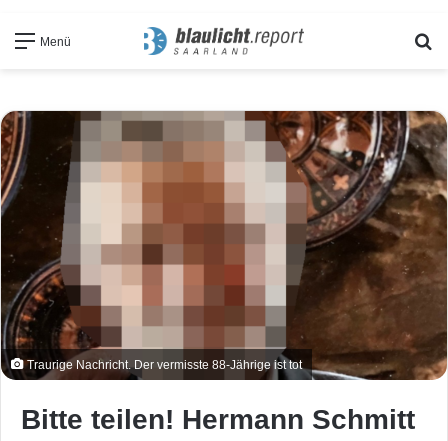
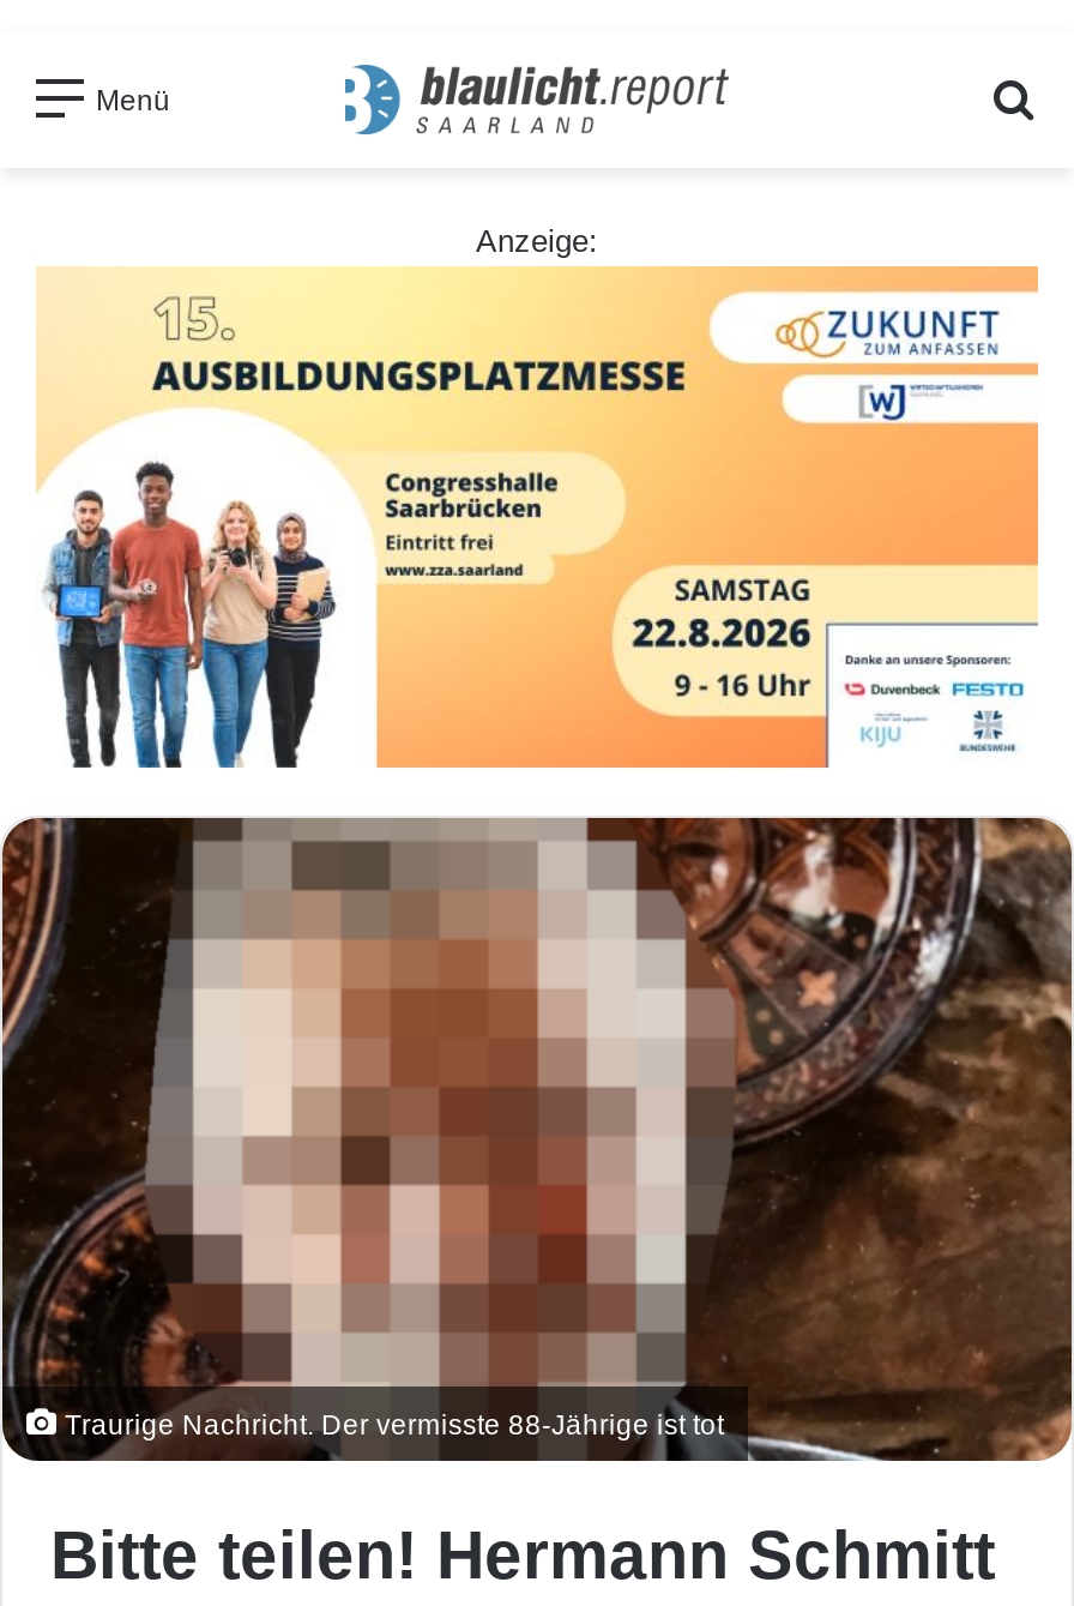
none -> [36,266,1040,770] [image]
none -> [476,222,598,258] Anzeige:

